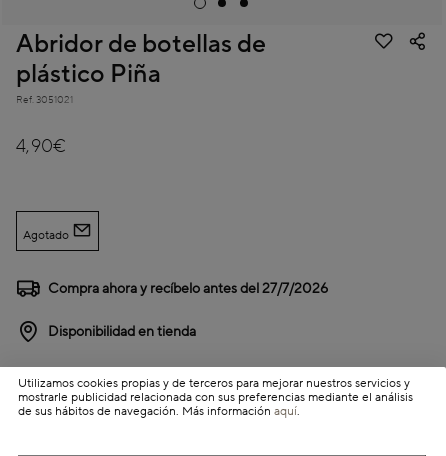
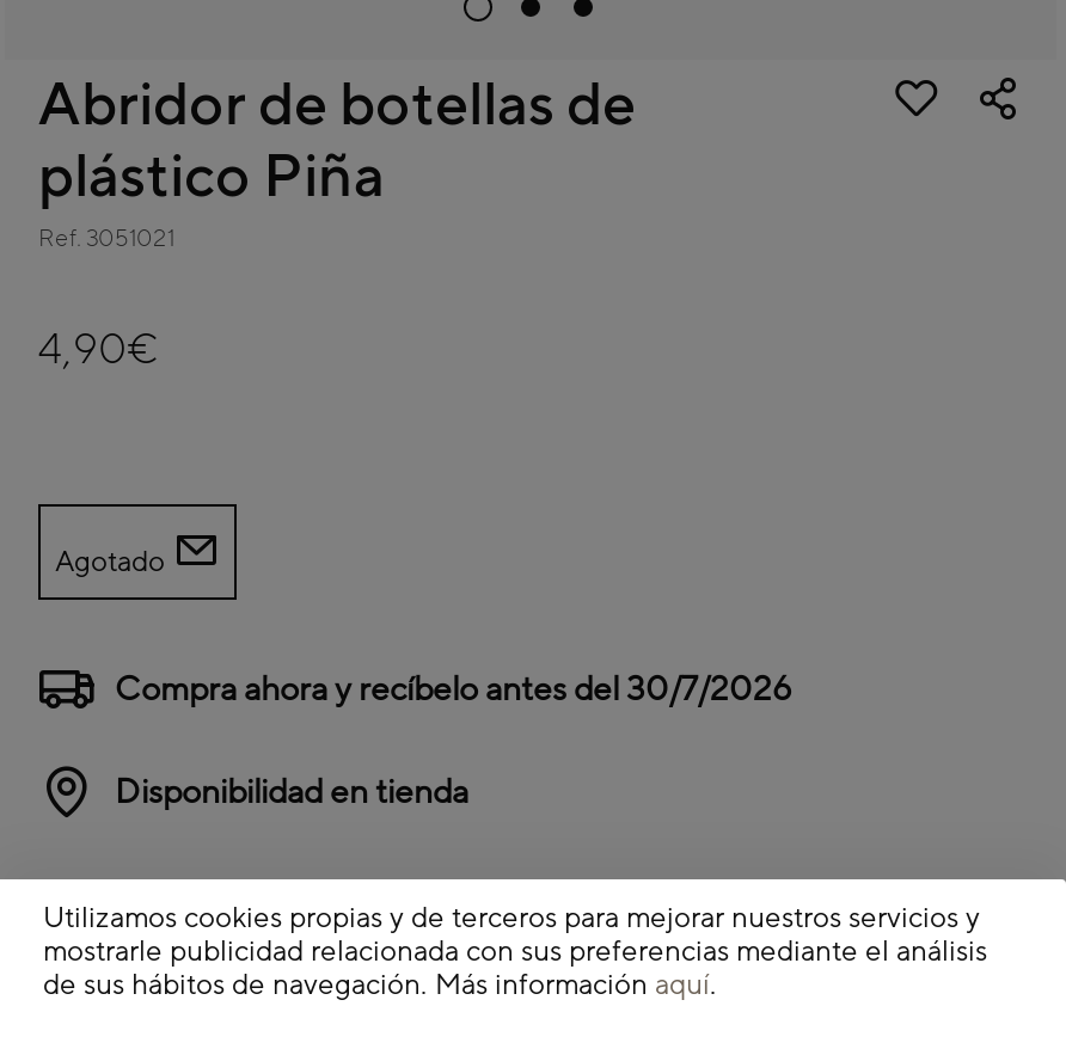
[48,280,331,298] Compra ahora y recíbelo antes del 27/7/2026 -> [115,669,798,712] Compra ahora y recíbelo antes del 30/7/2026

